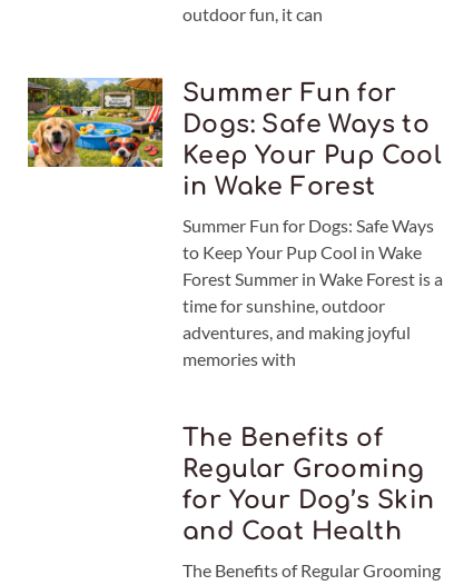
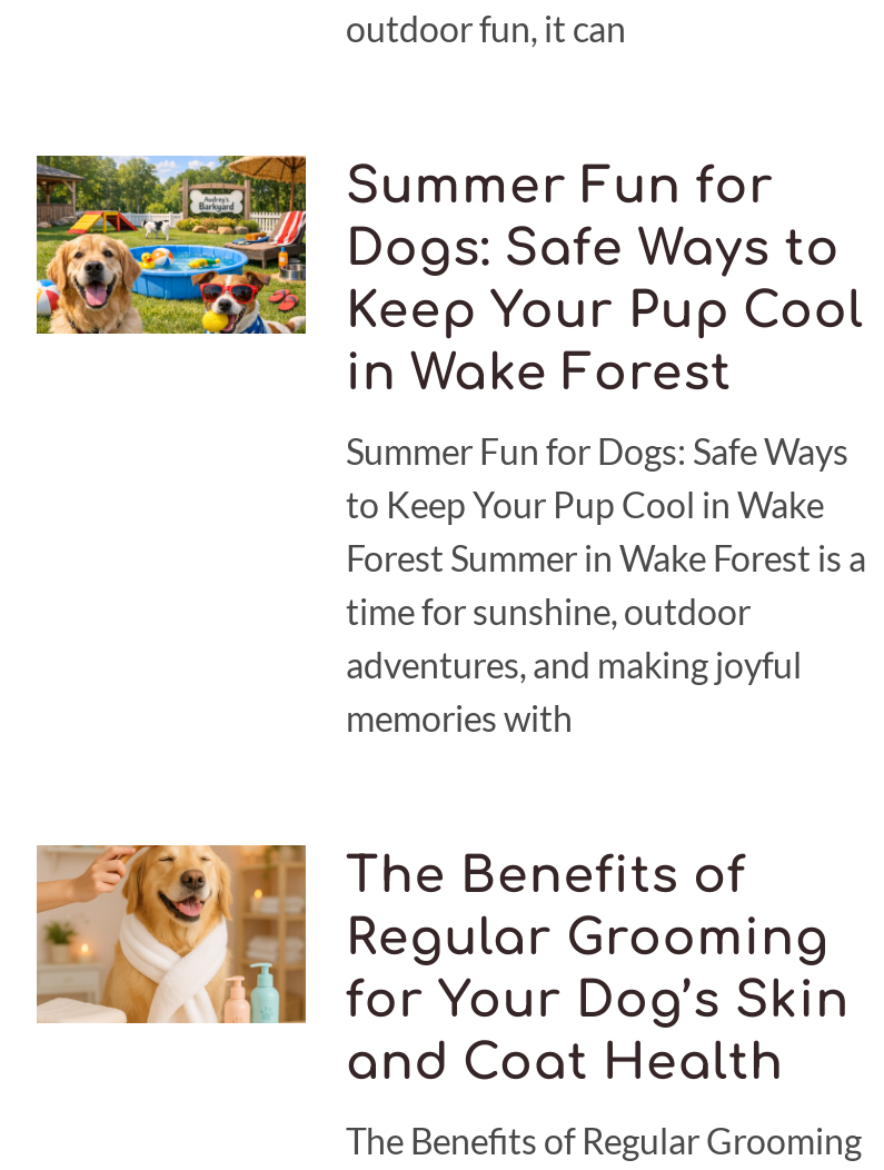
none -> [34,843,308,1025] [image]

